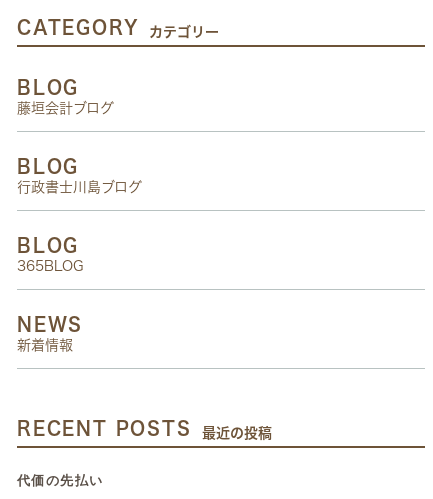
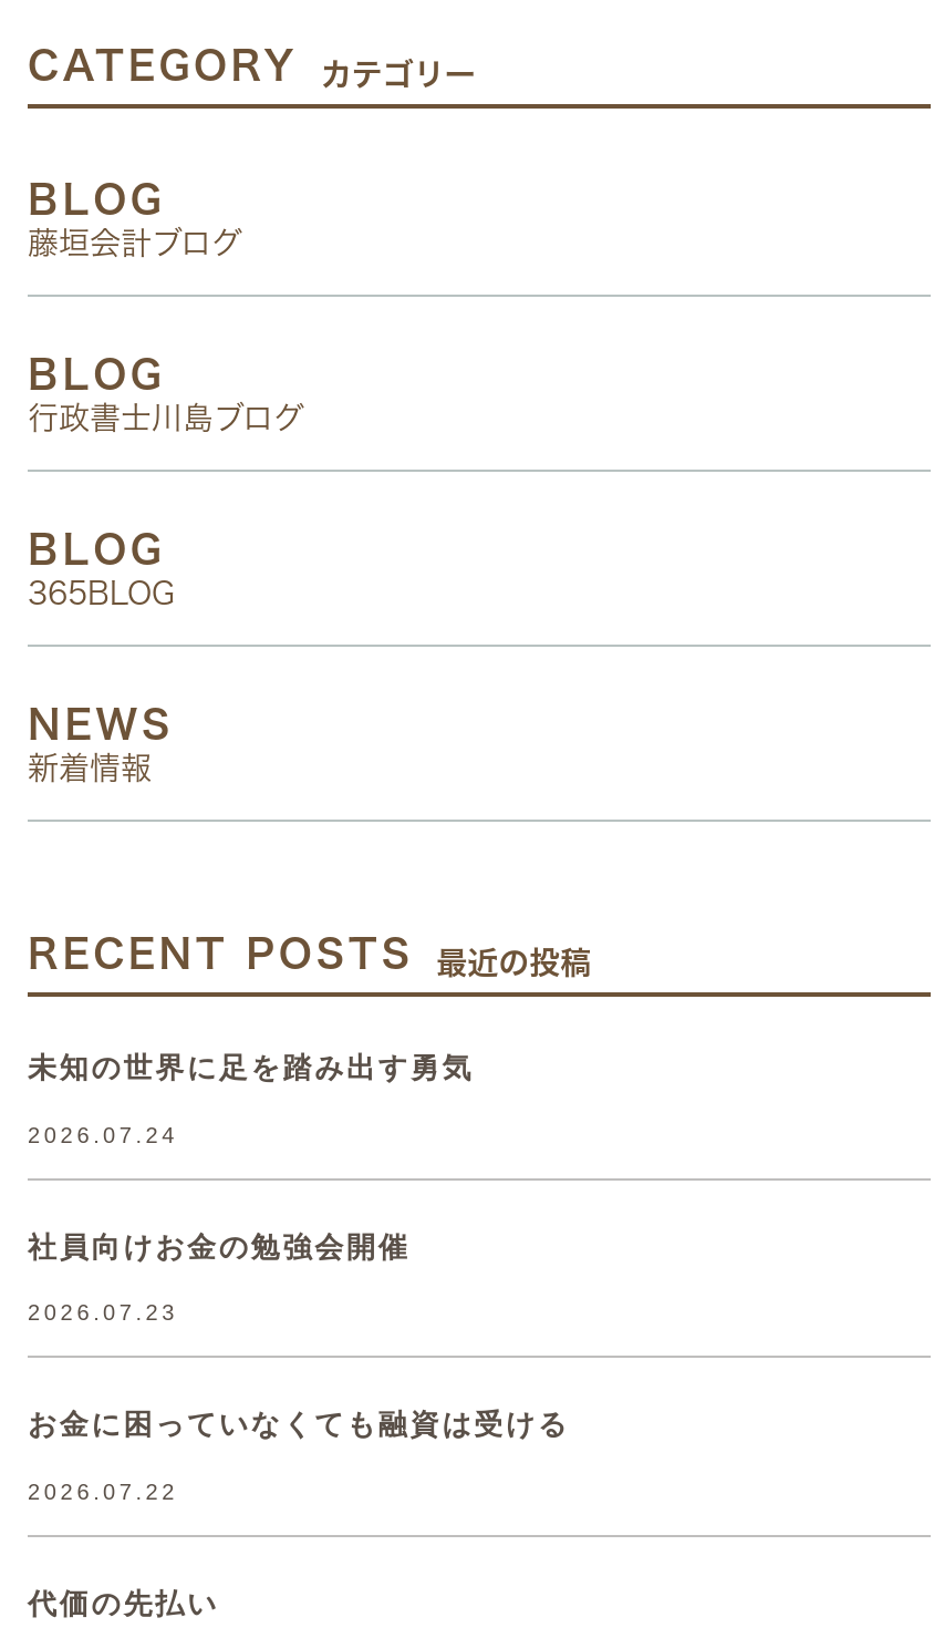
none -> [28,1052,474,1147] 未知の世界に足を踏み出す勇気 | 2026.07.24
none -> [28,1230,410,1325] 社員向けお金の勉強会開催 | 2026.07.23
none -> [28,1409,569,1504] お金に困っていなくても融資は受ける | 2026.07.22

